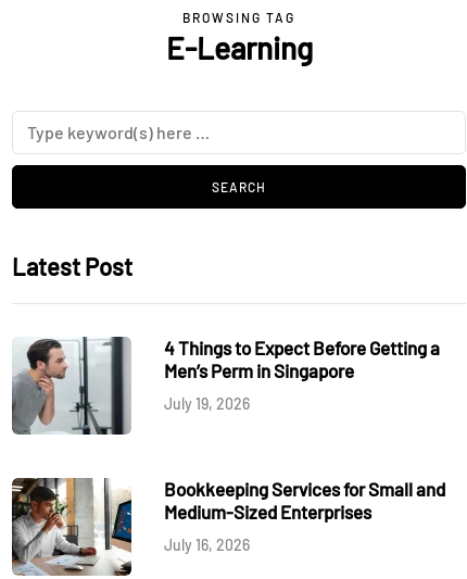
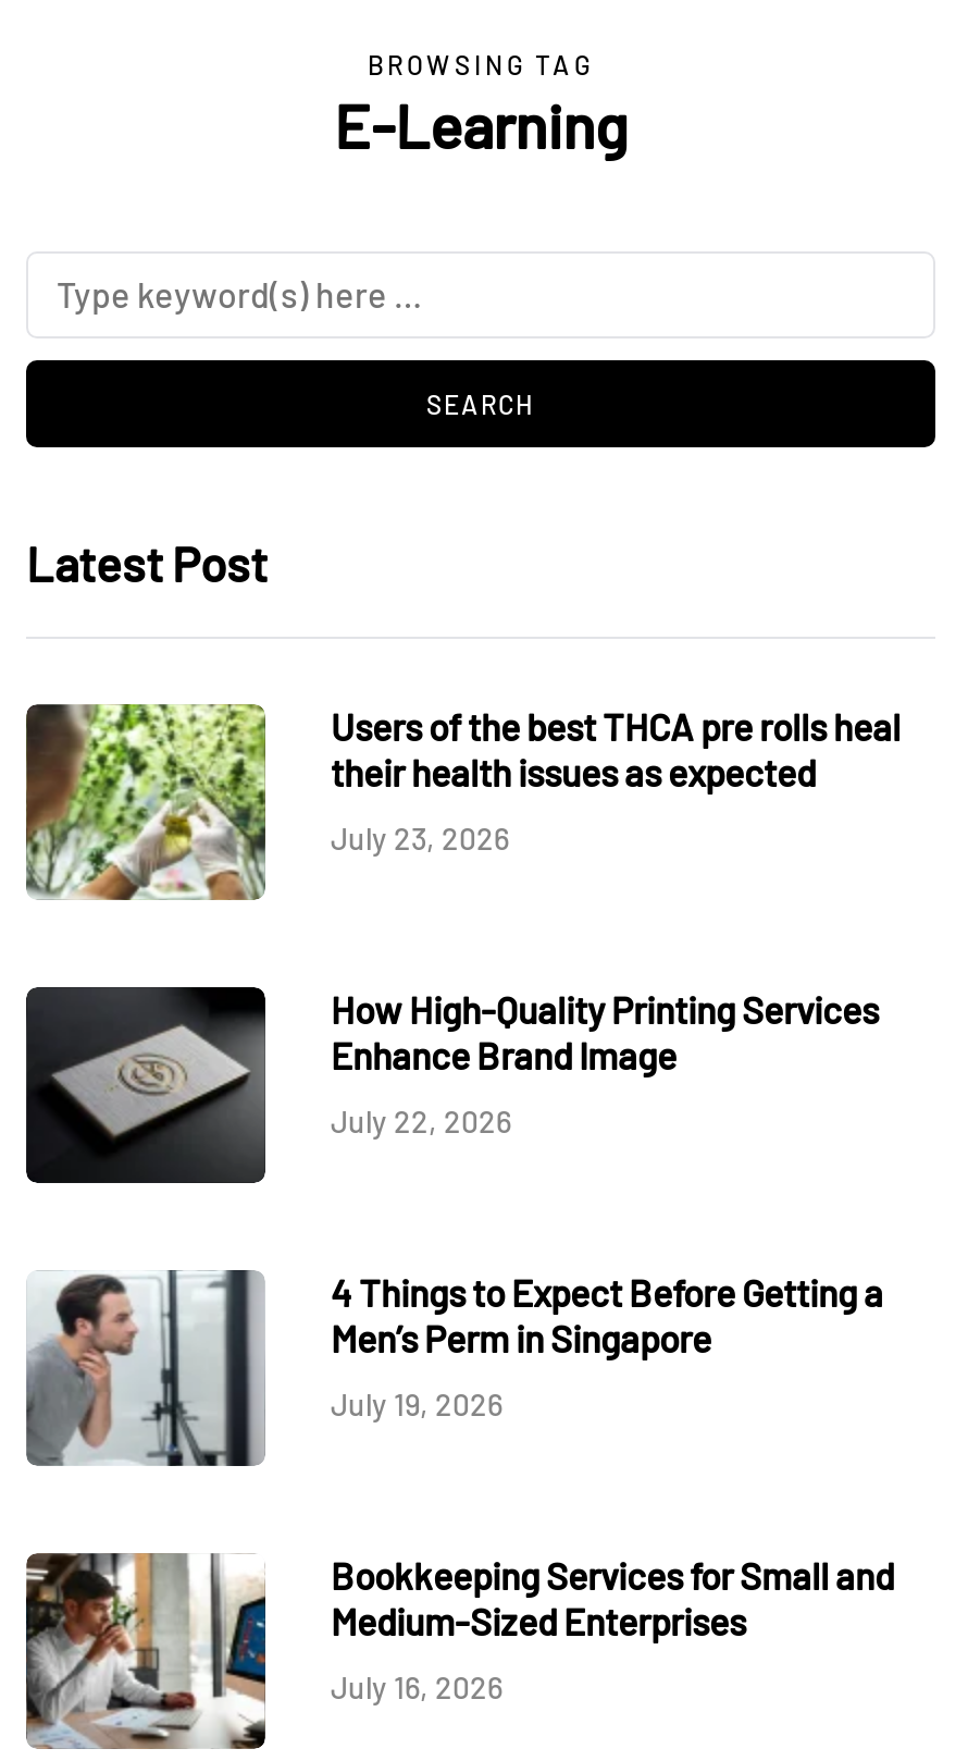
none -> [24,702,901,902] [image] | Users of the best THCA pre rolls heal | their health issues as expected | July 23, 2026
none -> [26,985,879,1185] [image] | How High-Quality Printing Services | Enhance Brand Image | July 22, 2026

